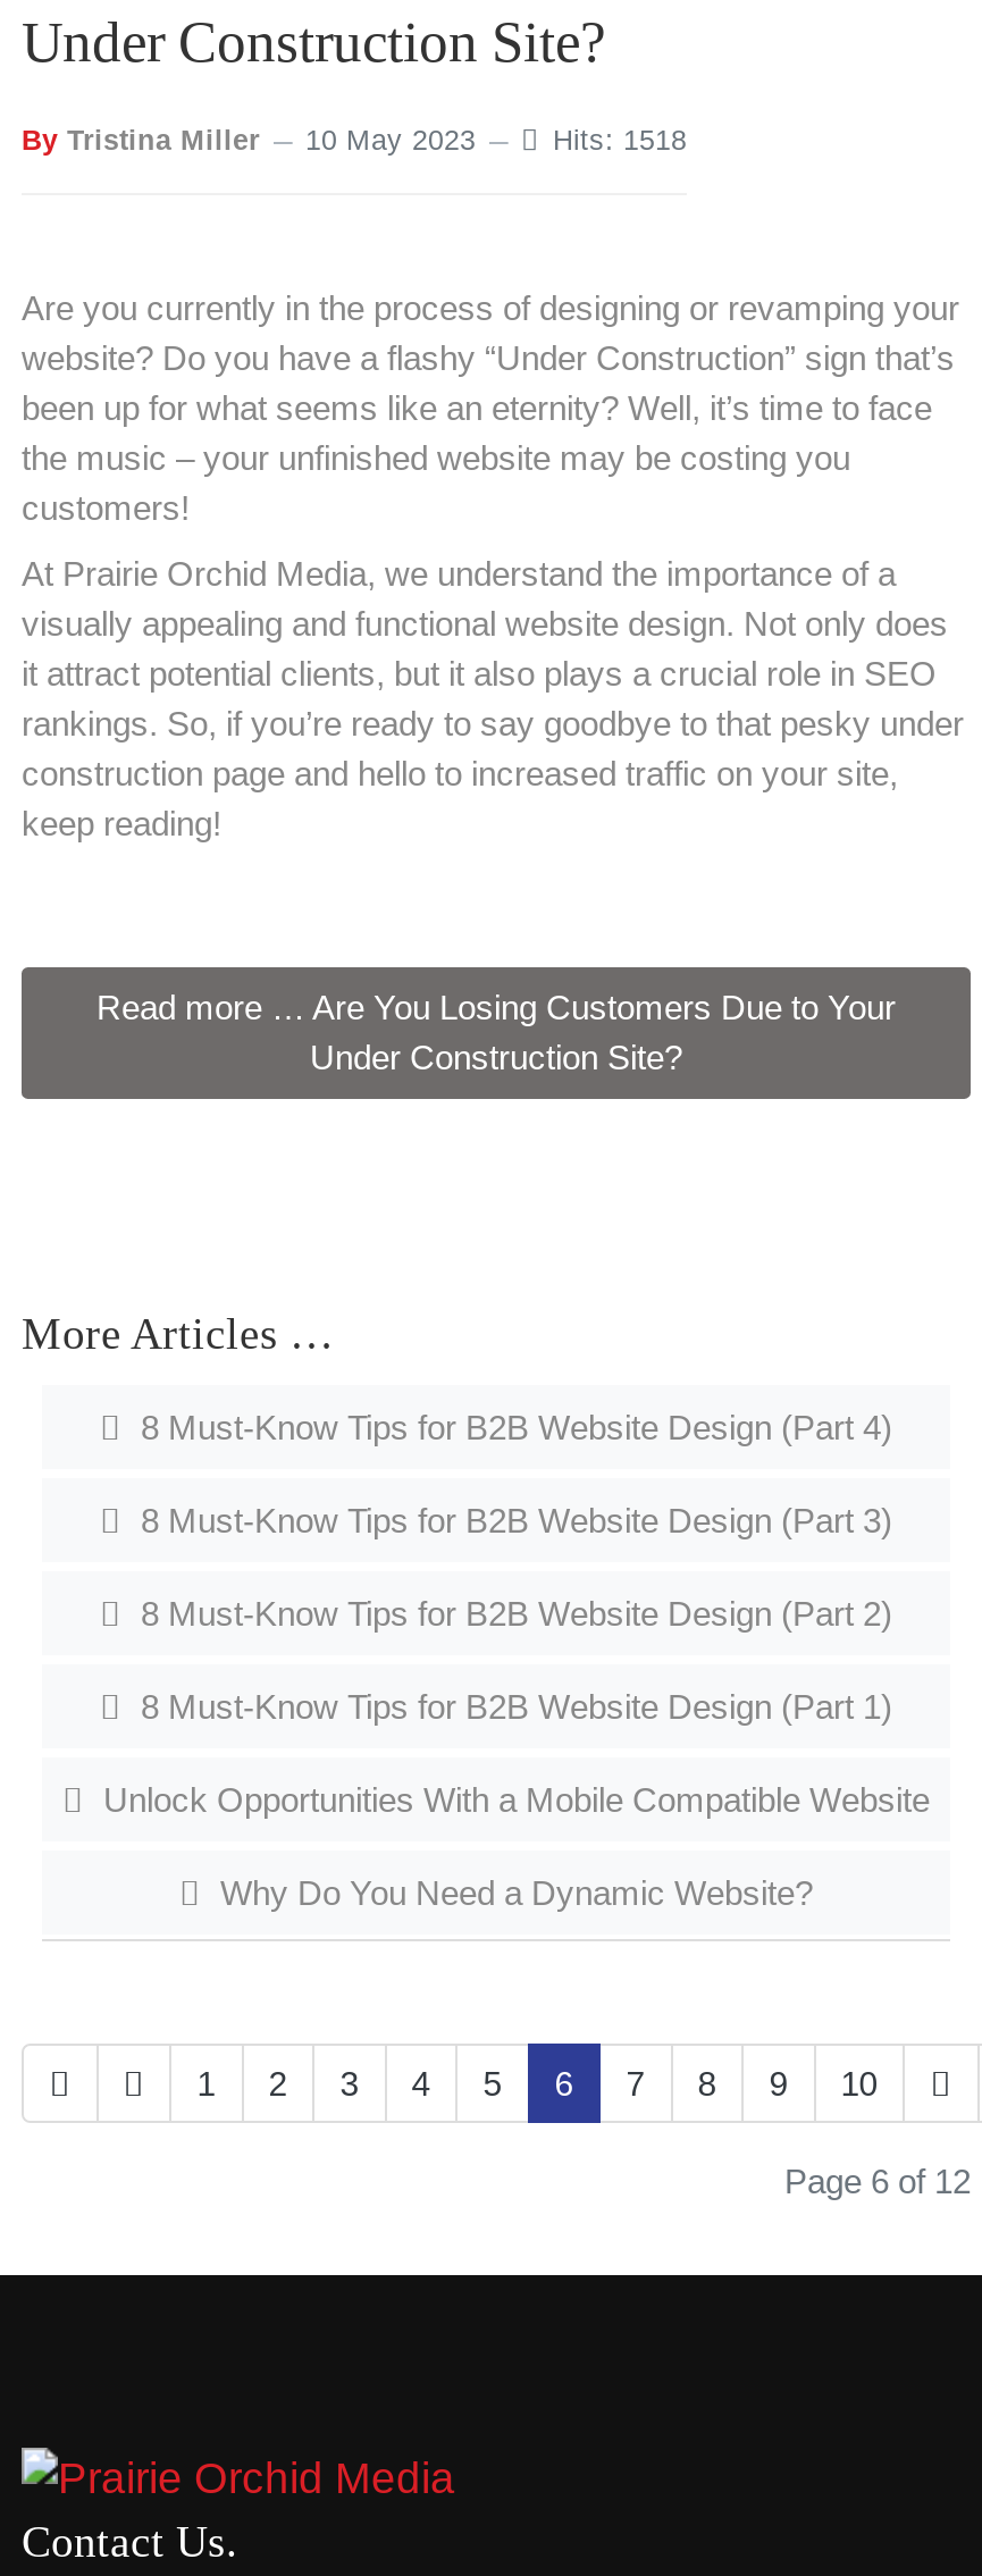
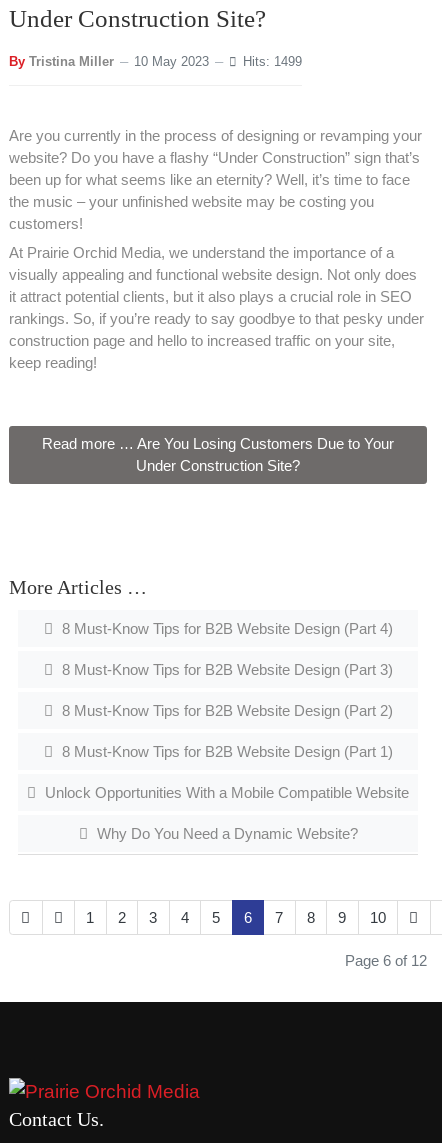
[553,124,687,156] Hits: 1518 -> [243,55,302,69] Hits: 1499

